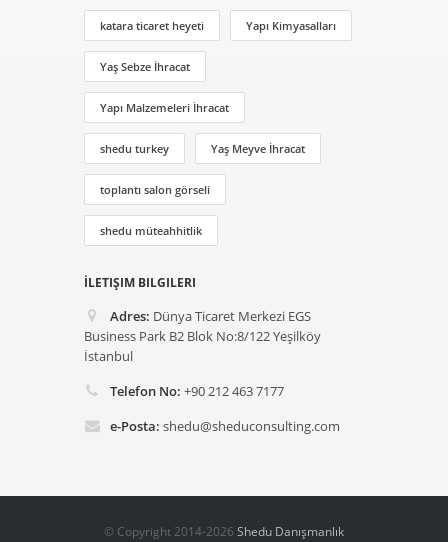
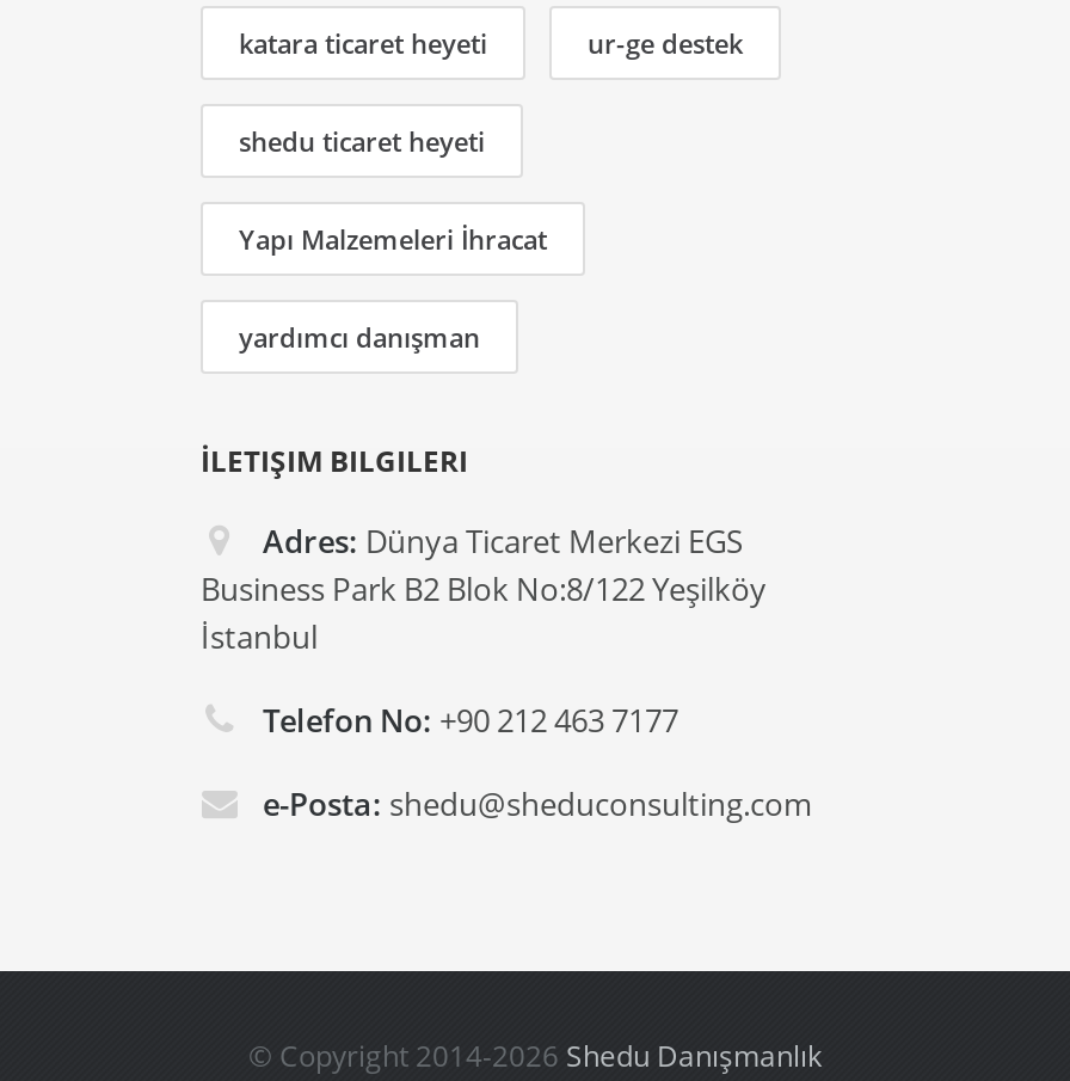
[246,17,336,32] Yapı Kimyasalları -> [588,24,743,60] ur-ge destek
[100,58,190,73] Yaş Sebze İhracat -> [239,122,485,158] shedu ticaret heyeti
[100,140,305,237] shedu turkey | Yaş Meyve İhracat | toplantı salon görseli | shedu müteahhitlik -> [239,318,480,354] yardımcı danışman

